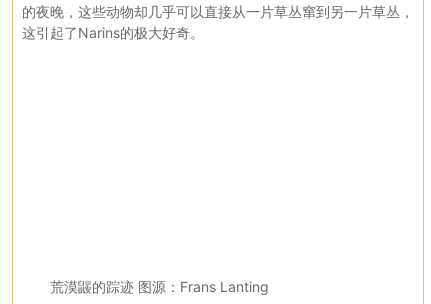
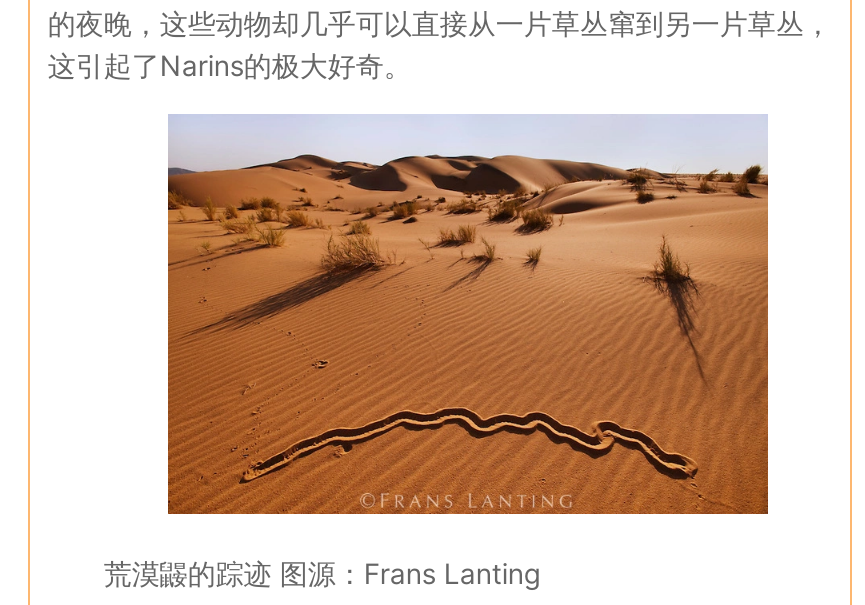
none -> [166,114,770,516] [image]

